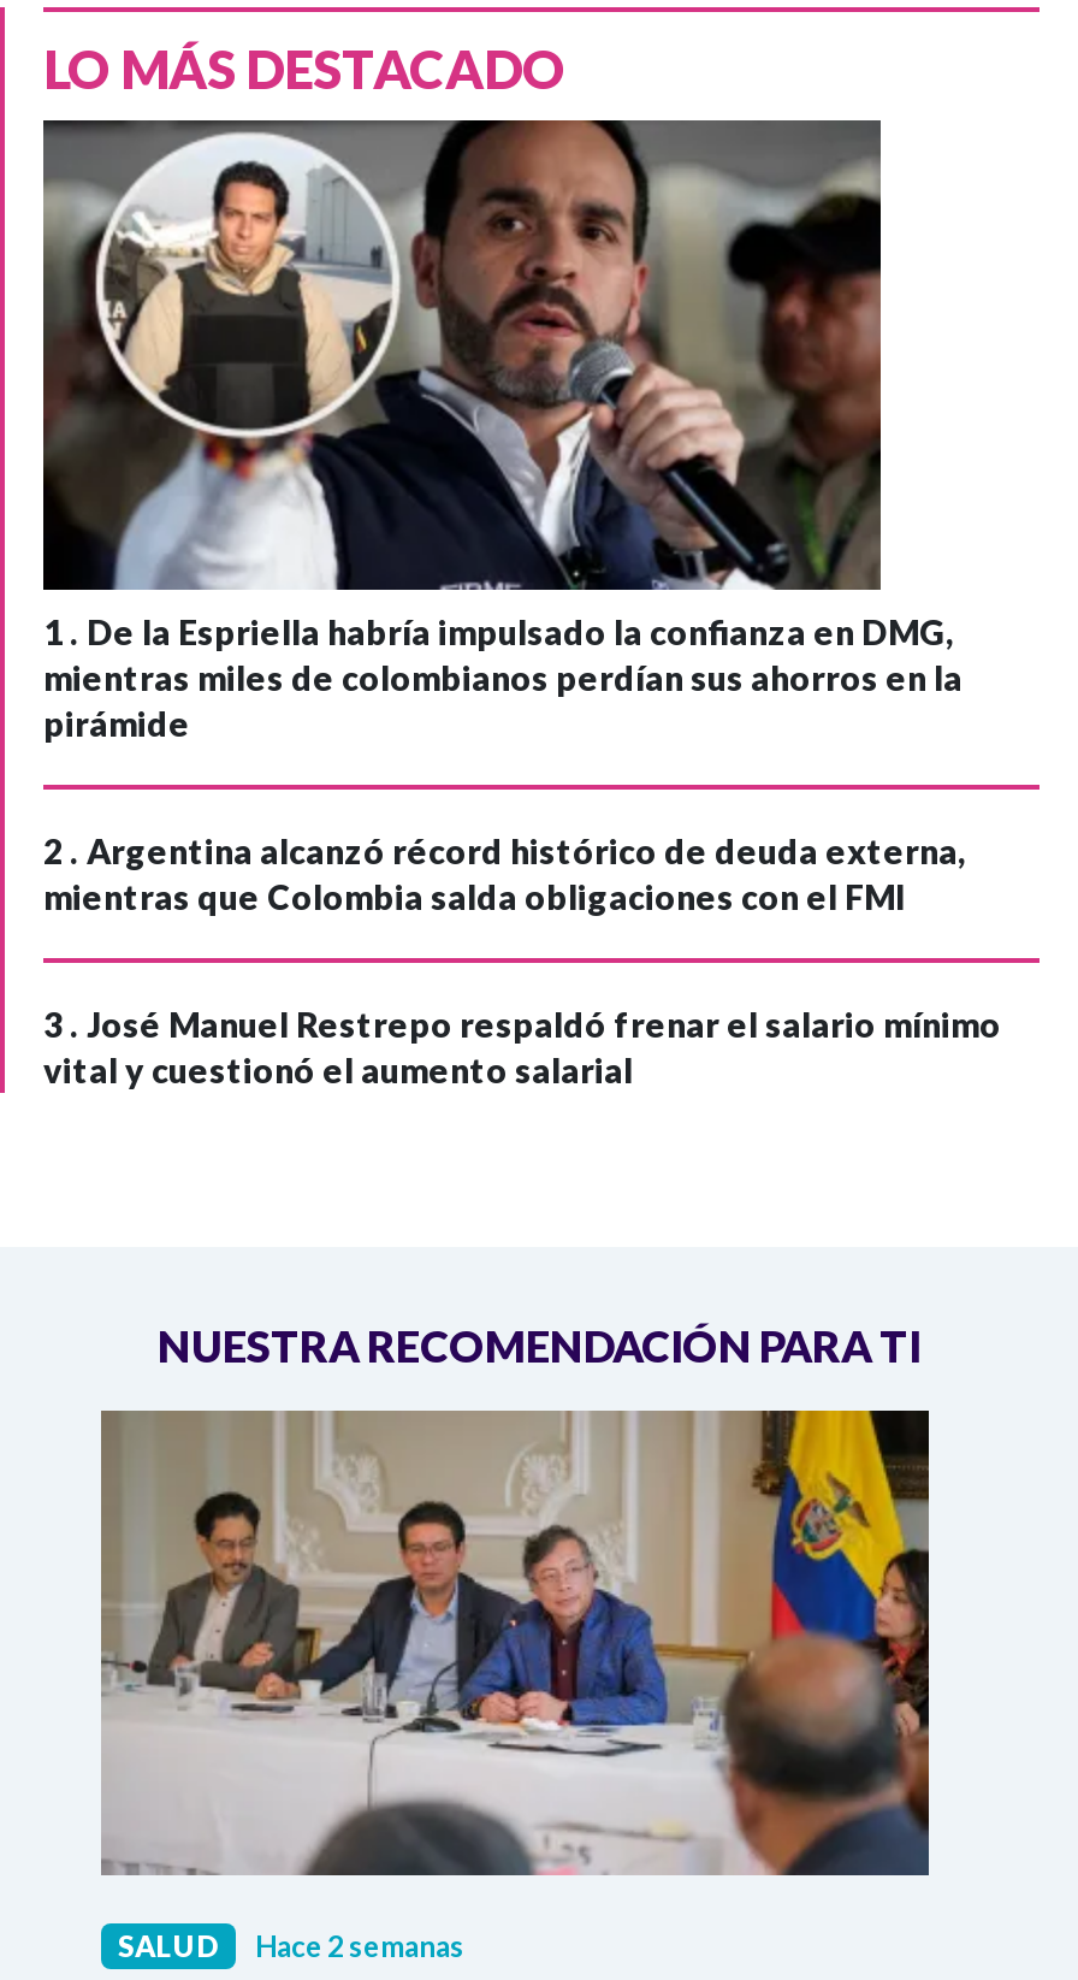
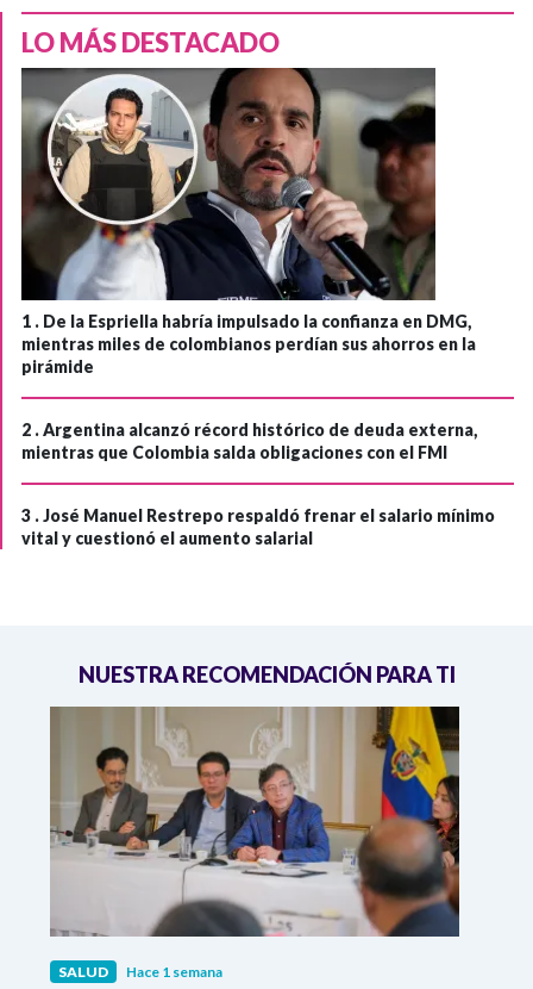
[118,1927,464,1963] SALUD Hace 2 semanas -> [58,962,222,980] SALUD Hace 1 semana

